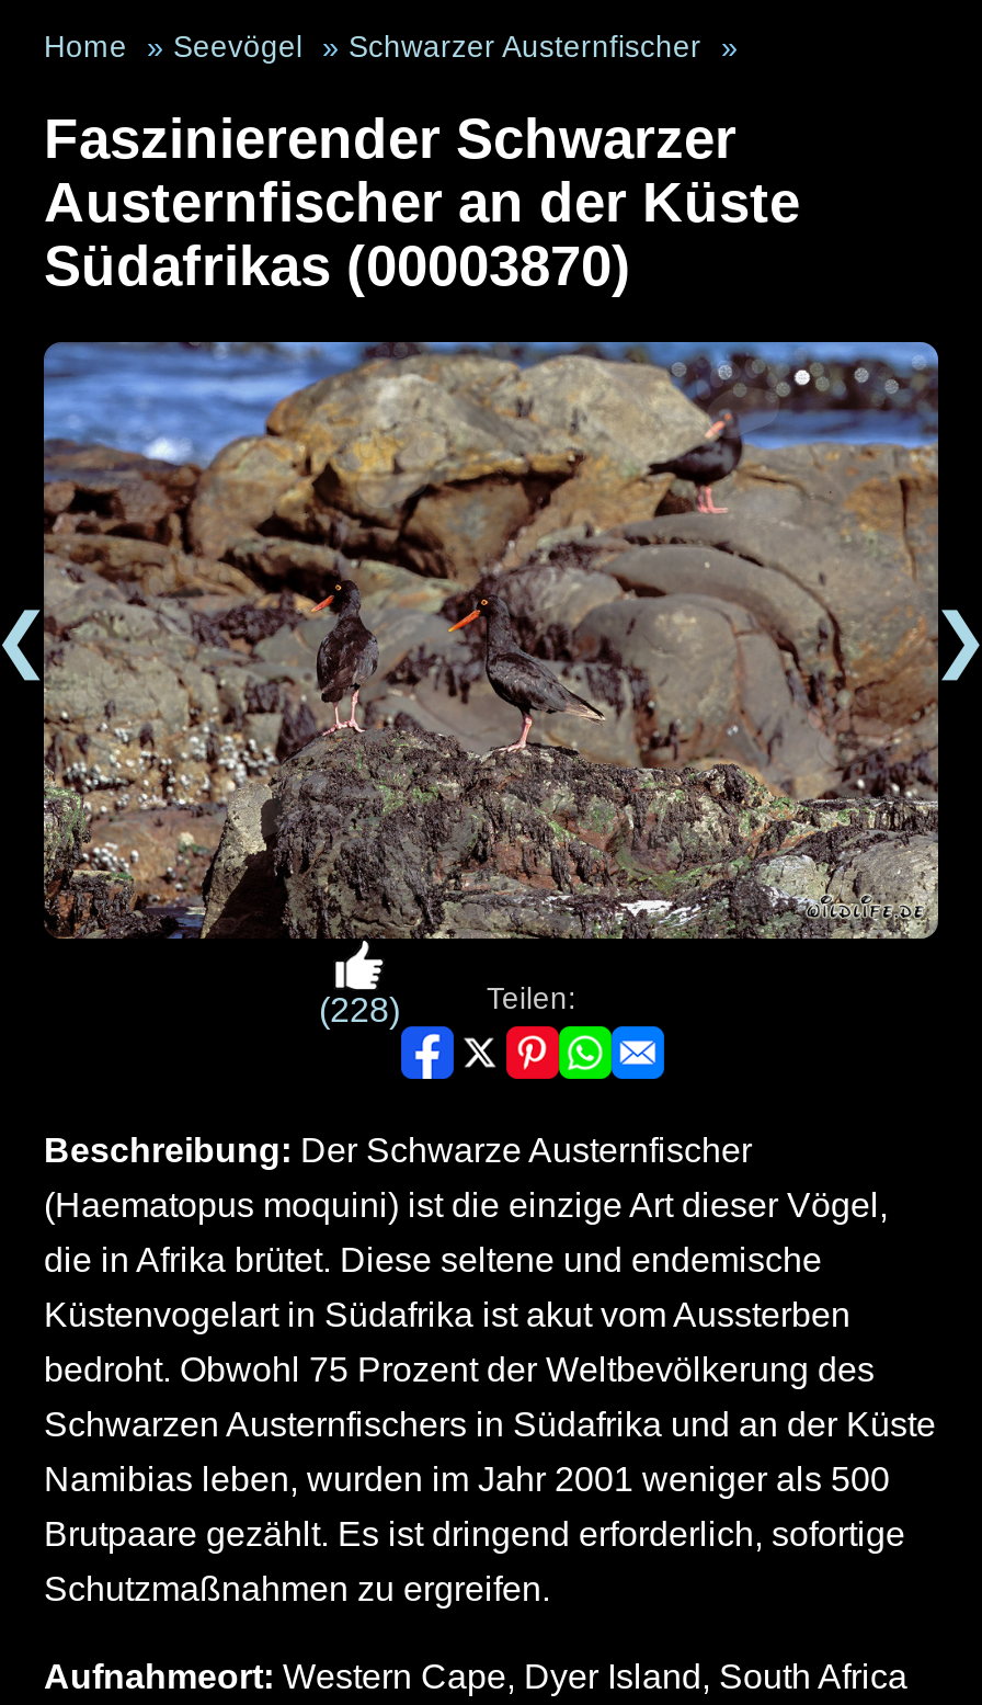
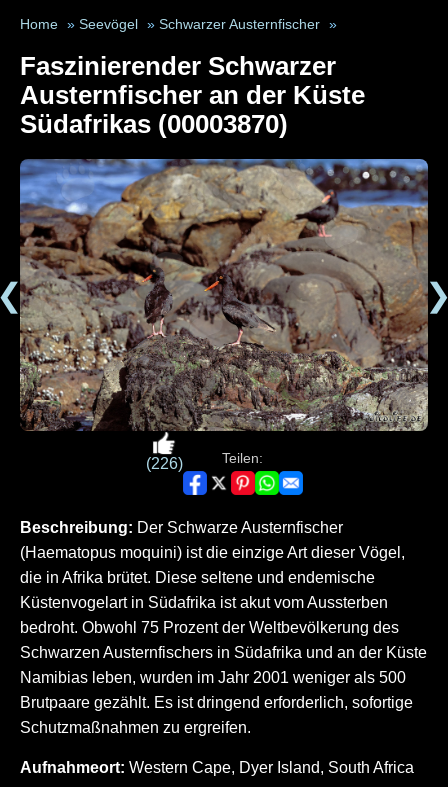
[319,991,400,1029] (228) -> [145,455,182,472] (226)

